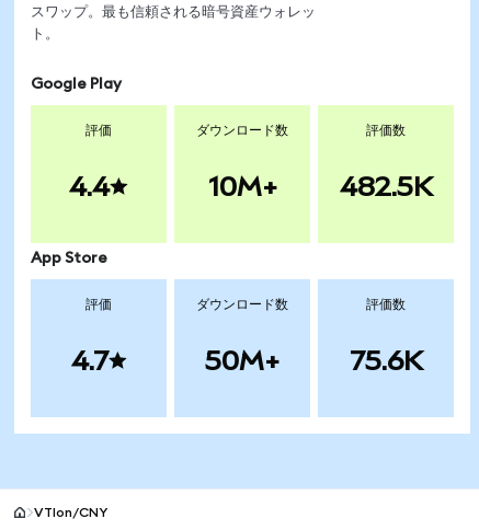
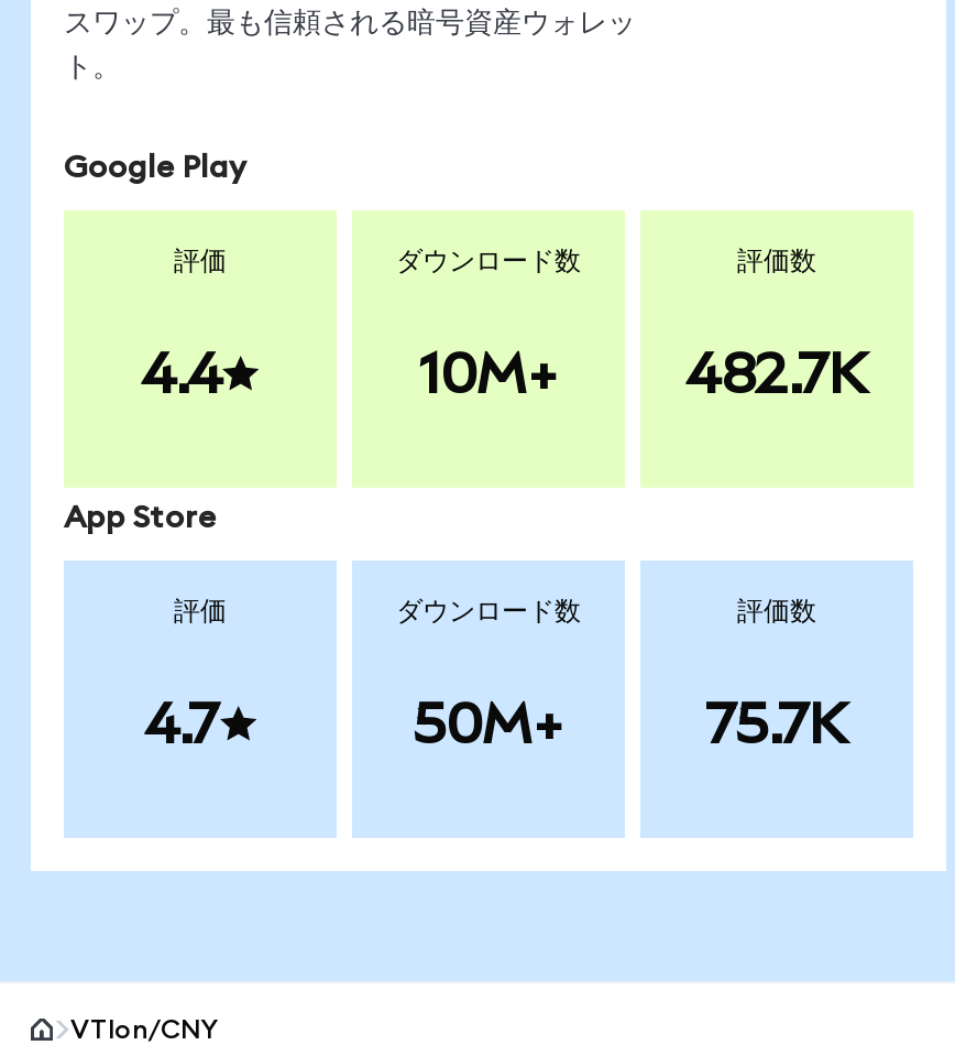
[339,171,432,201] 482.5K -> [685,342,868,404] 482.7K
[349,345,423,376] 75.6K -> [705,693,848,754] 75.7K

